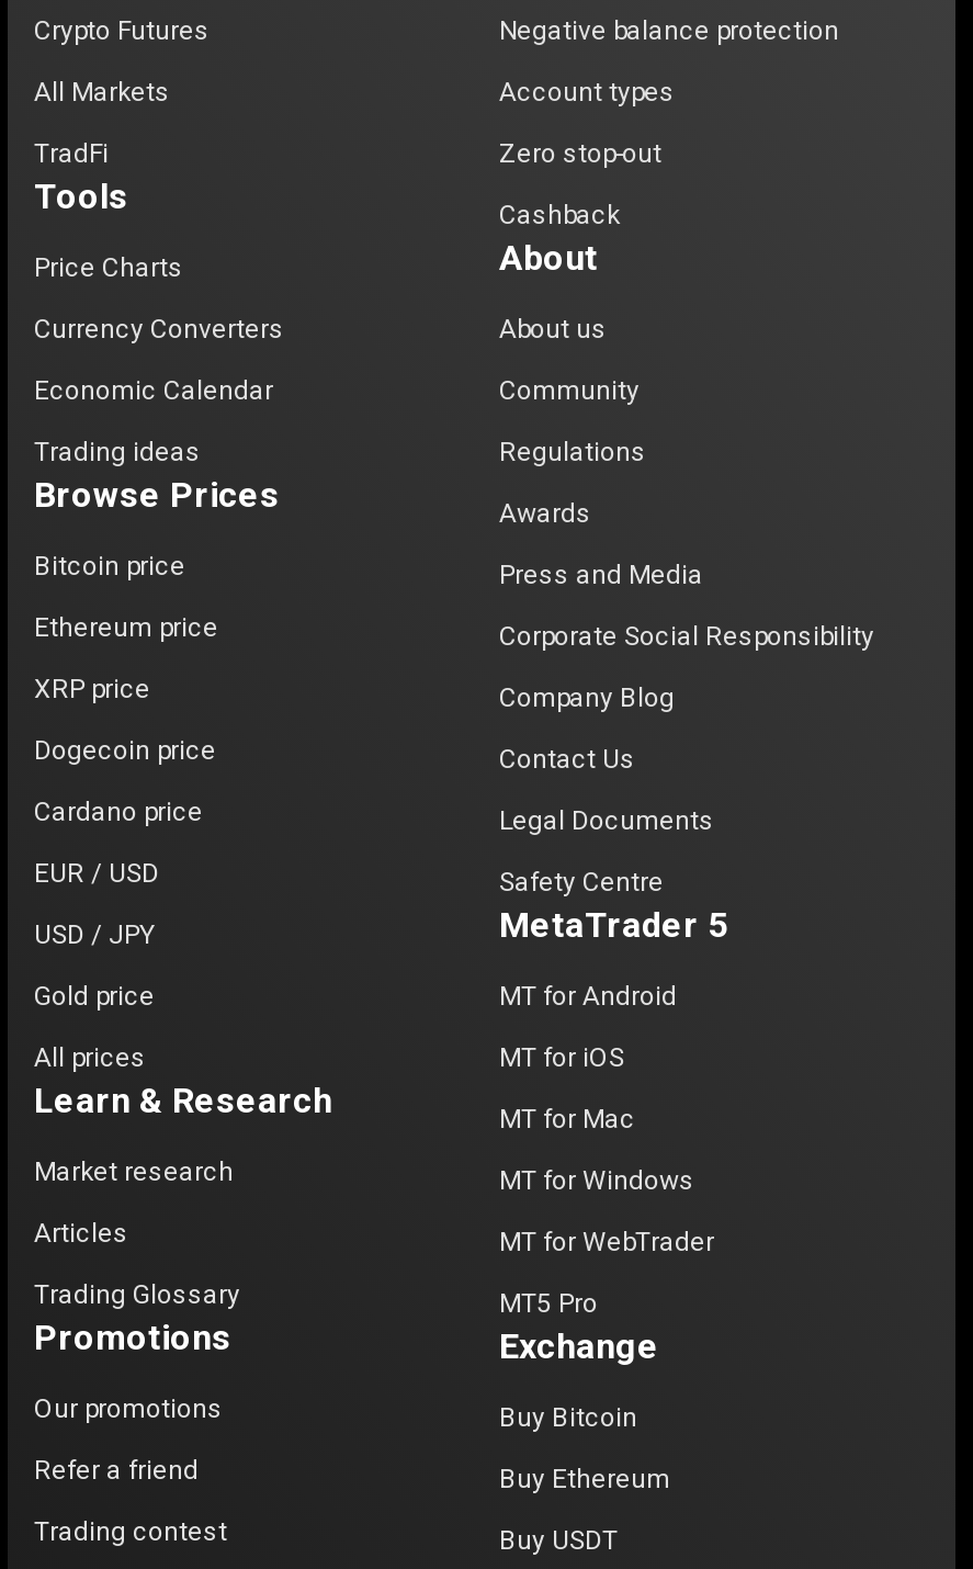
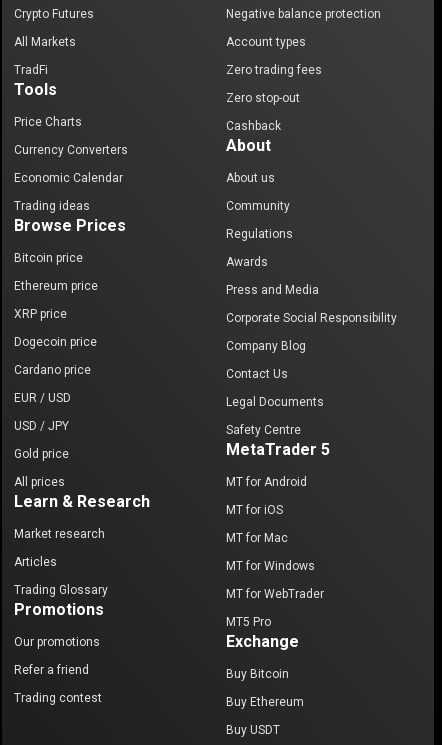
none -> [226,63,322,77] Zero trading fees

